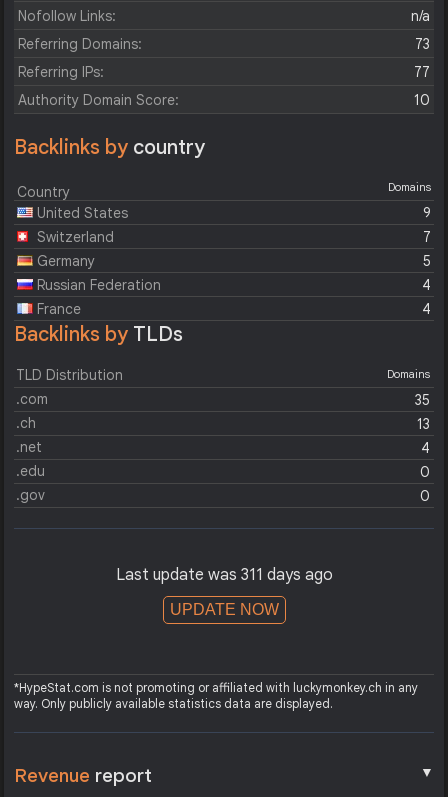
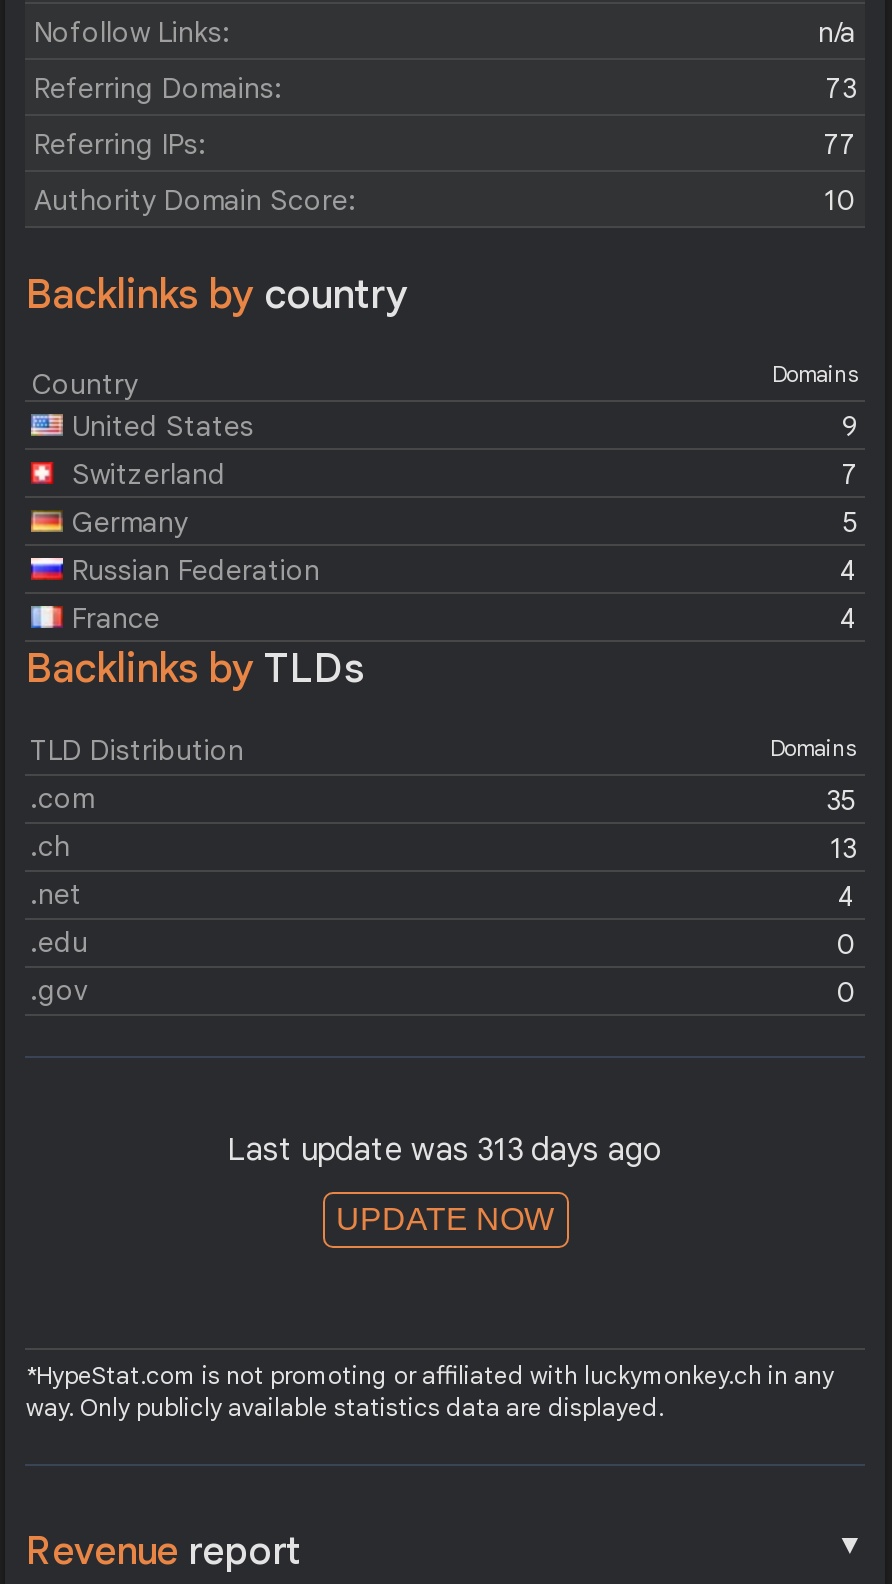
[115,565,332,585] Last update was 311 days ago -> [227,1130,663,1170] Last update was 313 days ago

